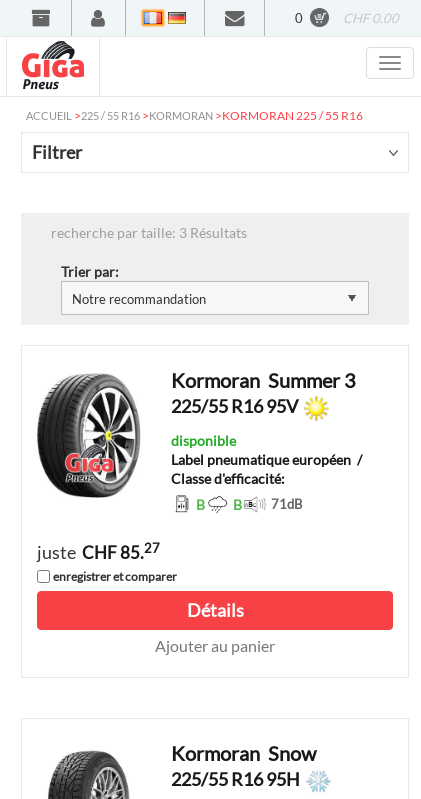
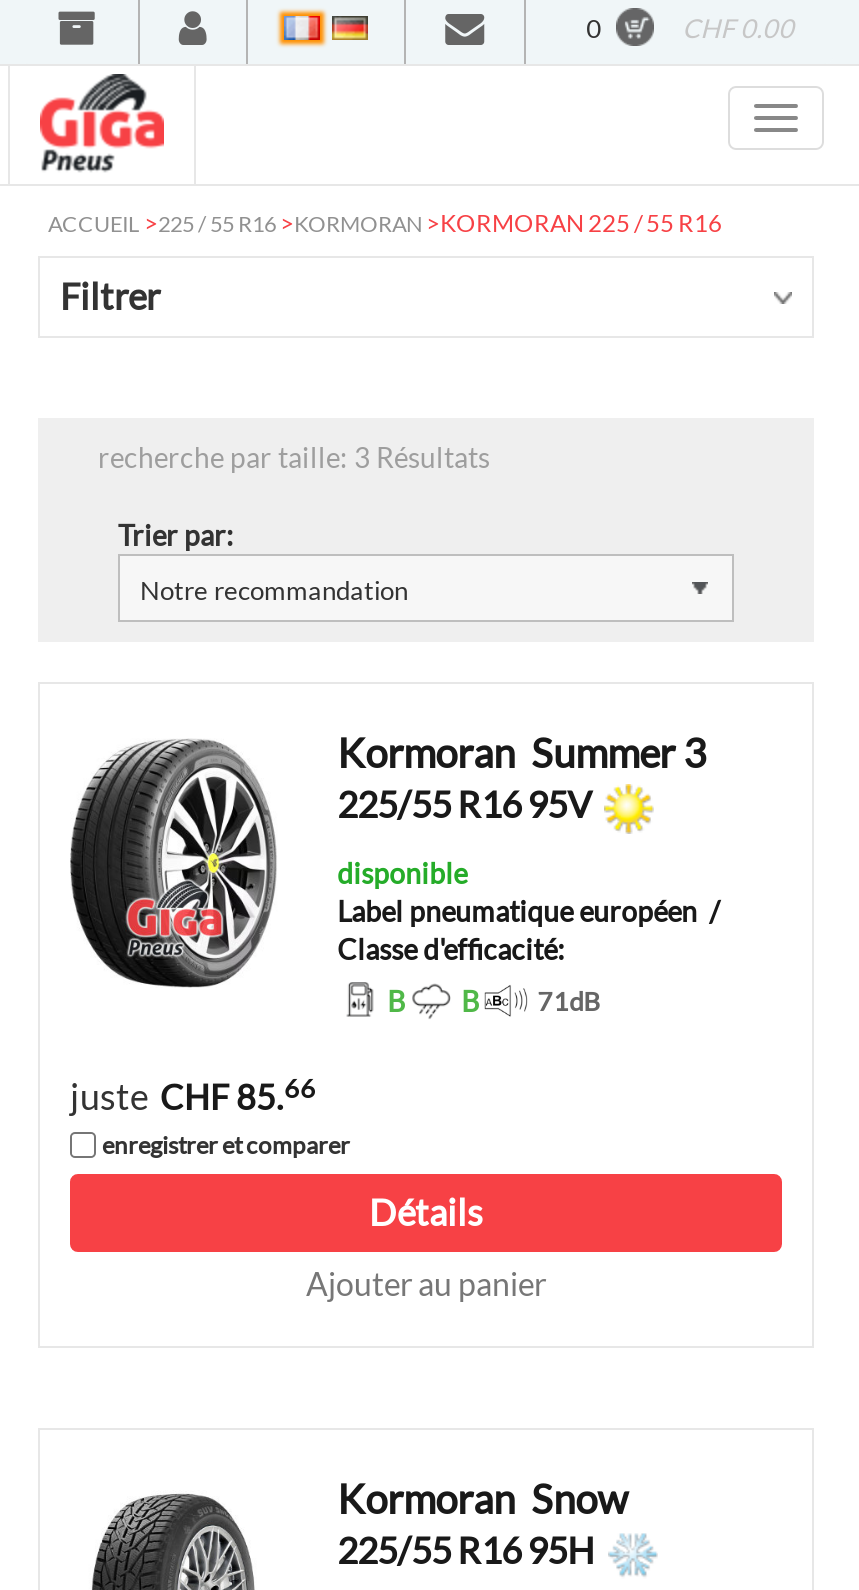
[37,539,160,563] juste CHF 85.27 -> [70,1071,316,1118] juste CHF 85.66

